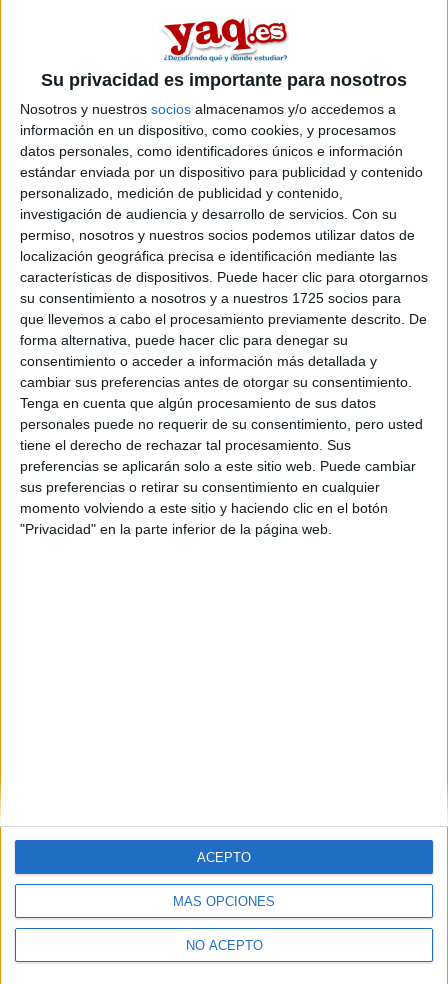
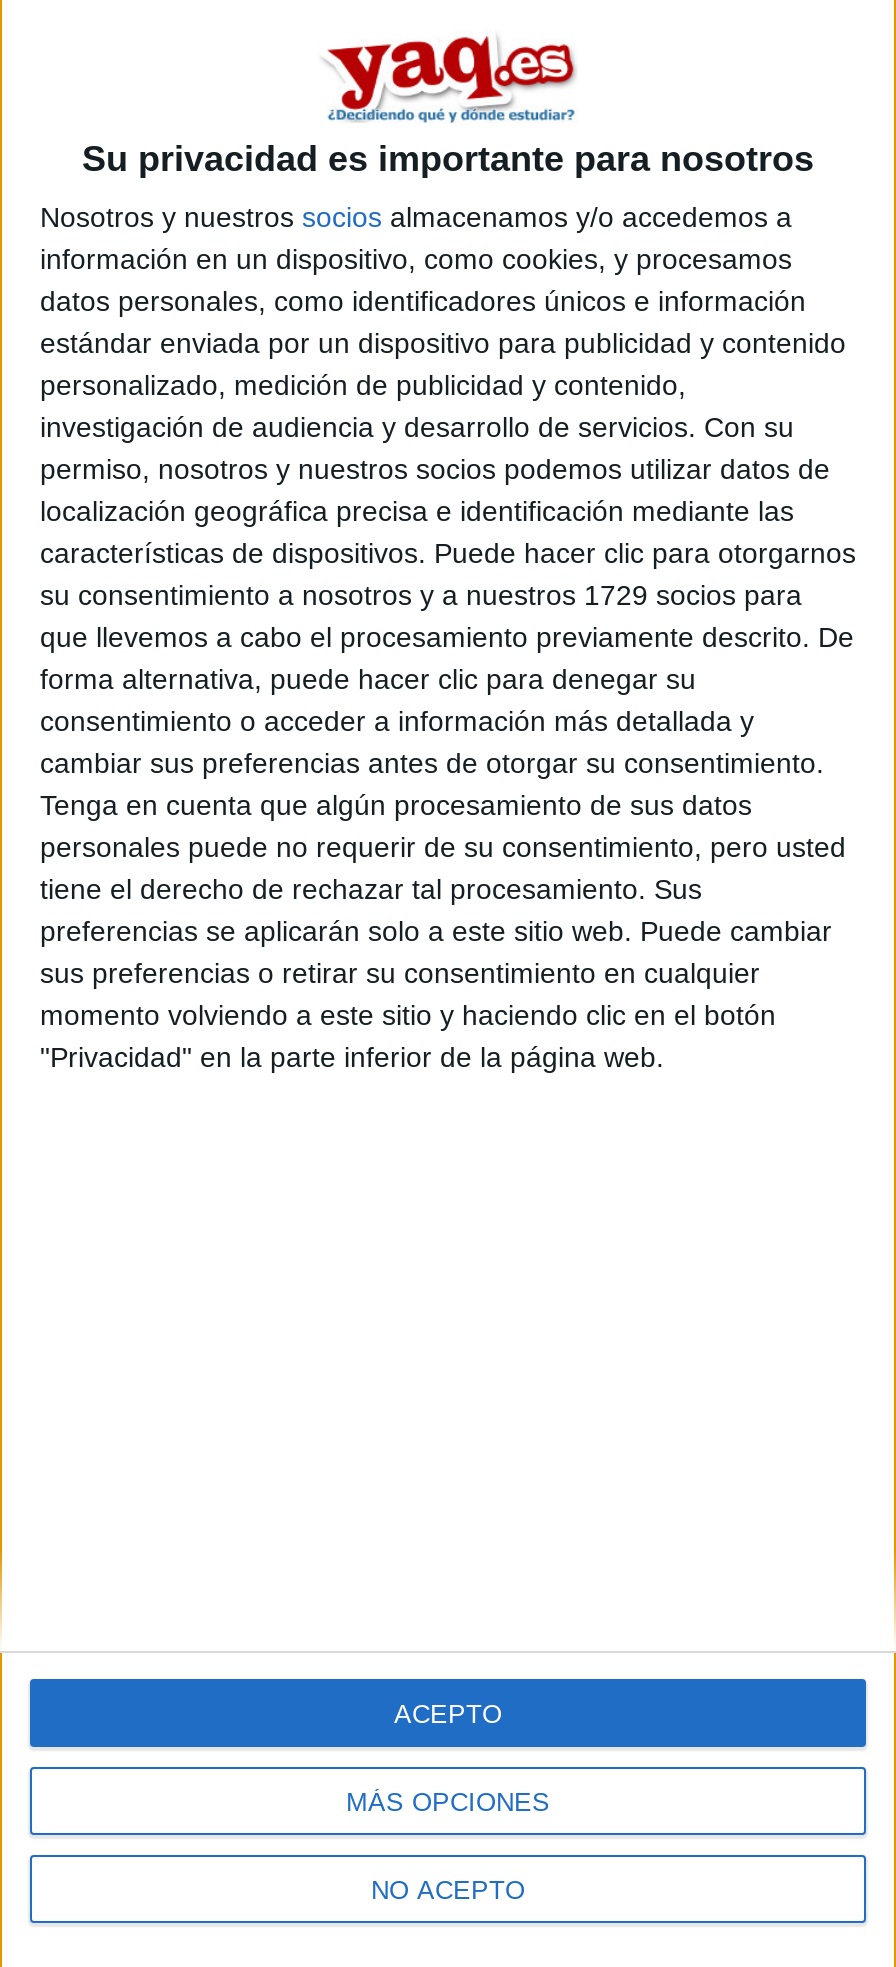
[20,290,401,306] su consentimiento a nosotros y a nuestros 1725 socios para -> [40,579,802,611] su consentimiento a nosotros y a nuestros 1729 socios para

